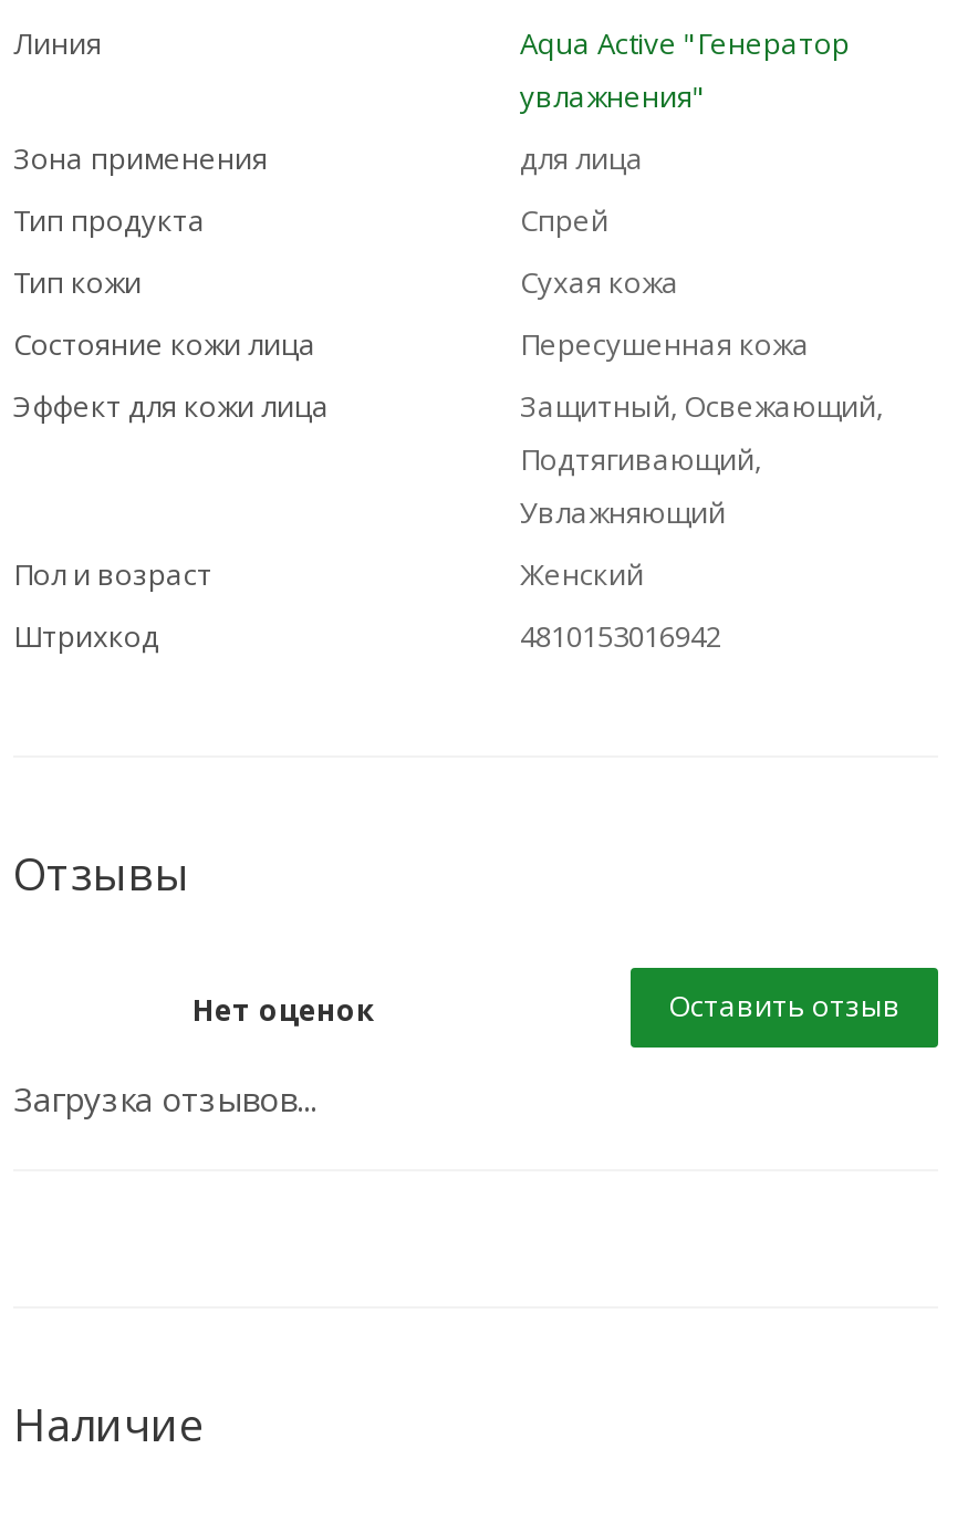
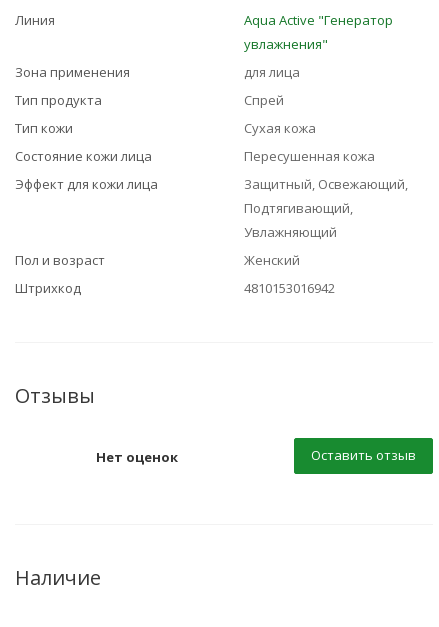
[13,1076,316,1121] Загрузка отзывов... -> none

